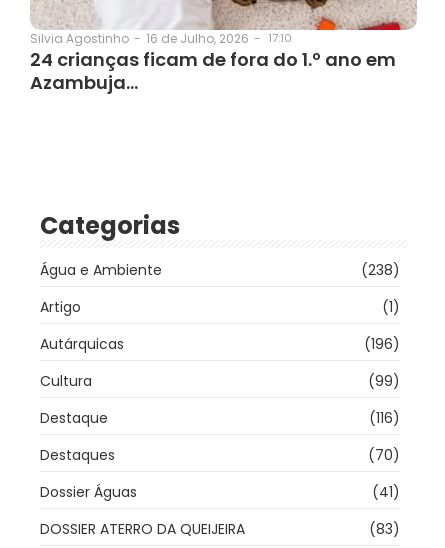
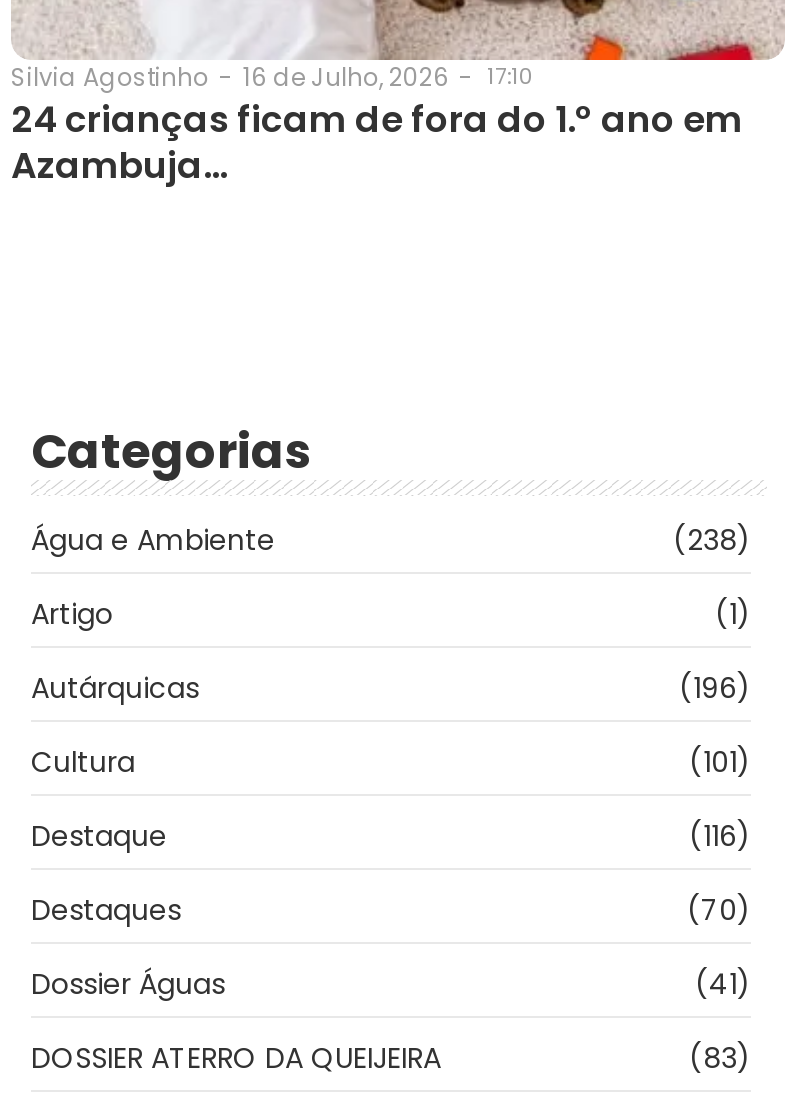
[364,371,400,391] (99) -> [681,741,751,781] (101)

